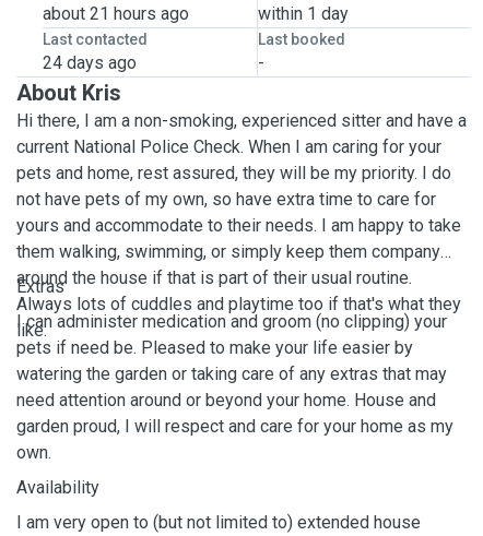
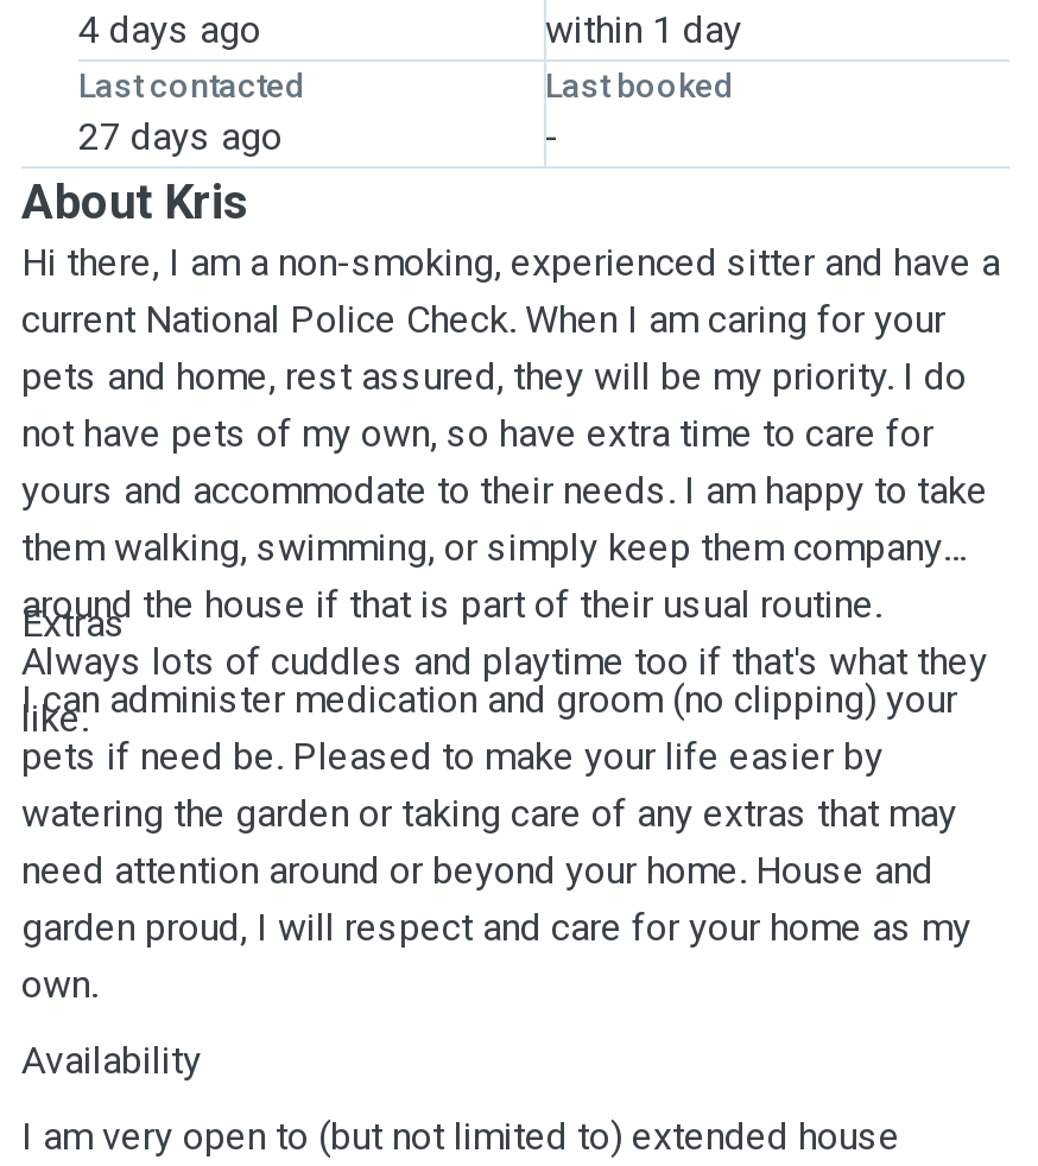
[43,3,189,24] about 21 hours ago -> [78,7,261,52] 4 days ago
[43,52,137,73] 24 days ago -> [78,114,283,159] 27 days ago

